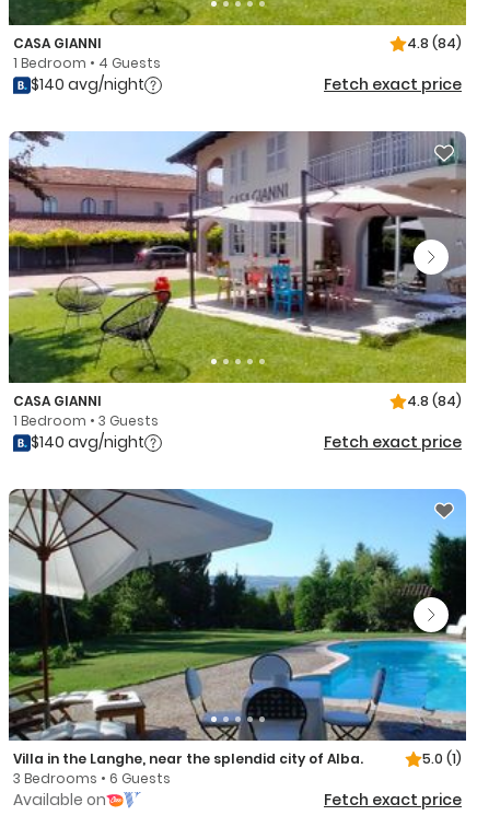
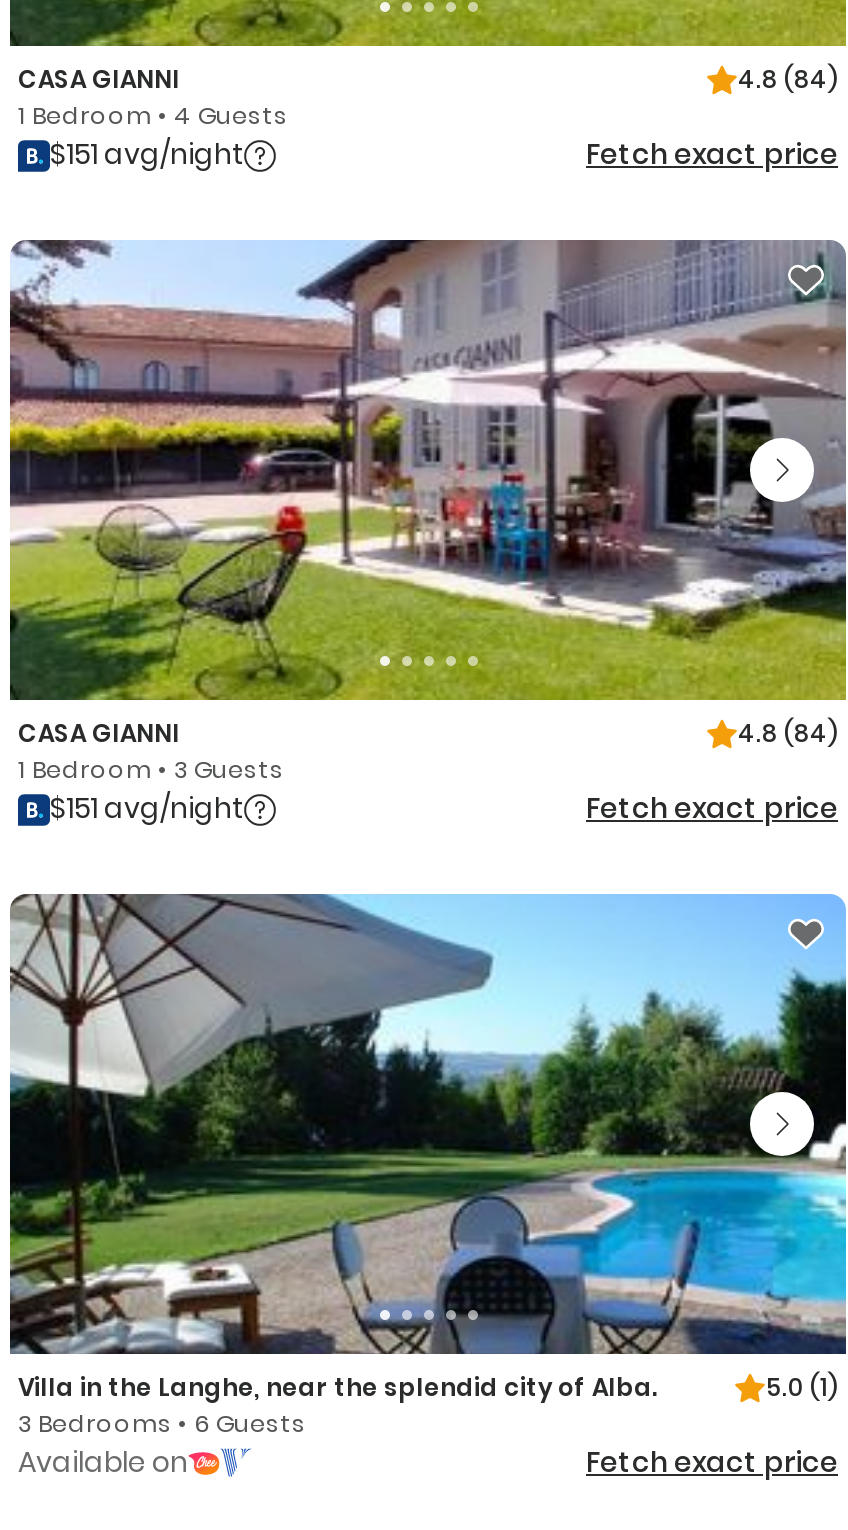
[31,73,144,95] $140 avg/night -> [50,134,244,174] $151 avg/night
[31,431,144,453] $140 avg/night -> [50,788,244,828] $151 avg/night

